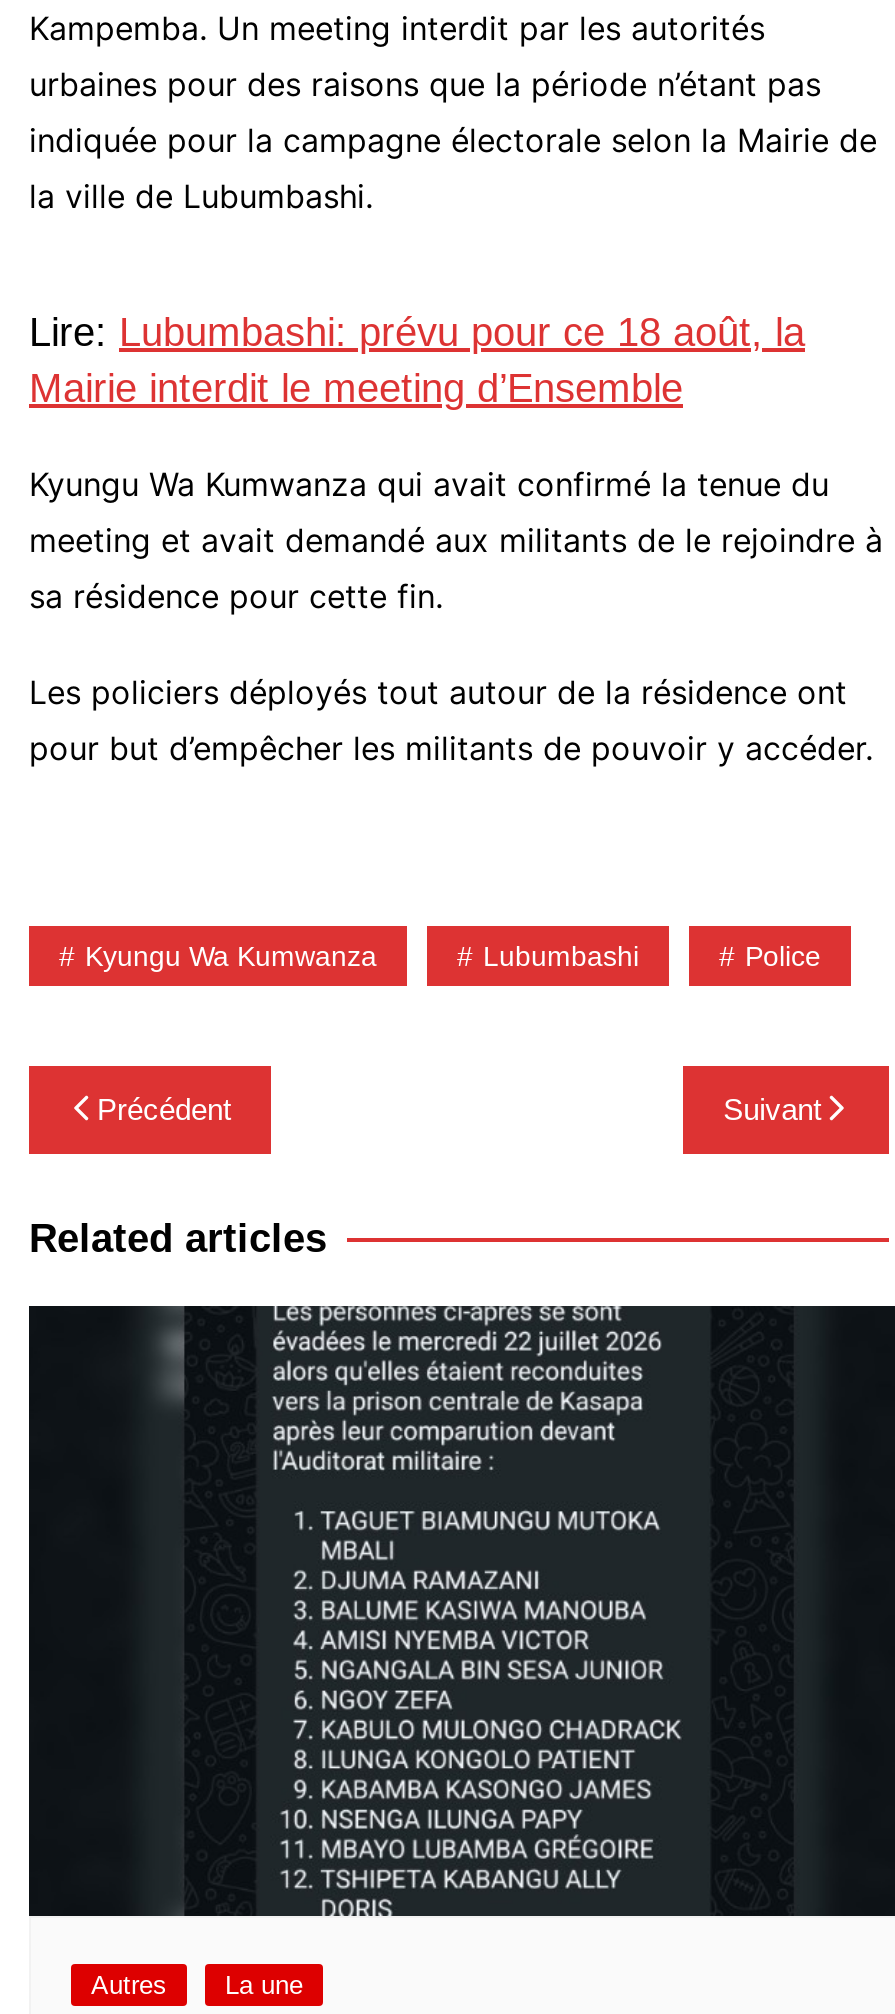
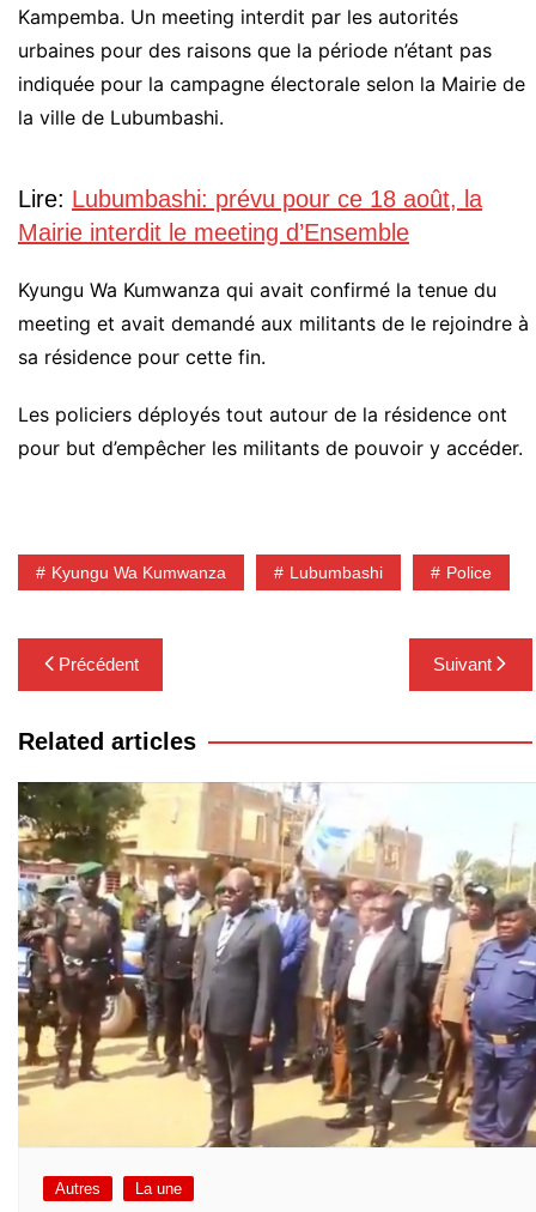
[27,1304,889,1920] [image] -> [17,781,532,1149] [image]

